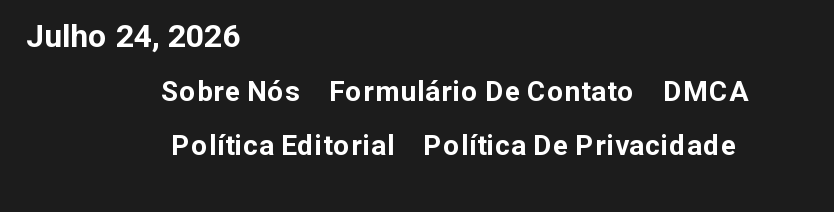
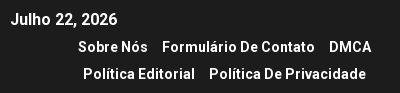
[26,18,240,56] Julho 24, 2026 -> [10,10,117,29] Julho 22, 2026

